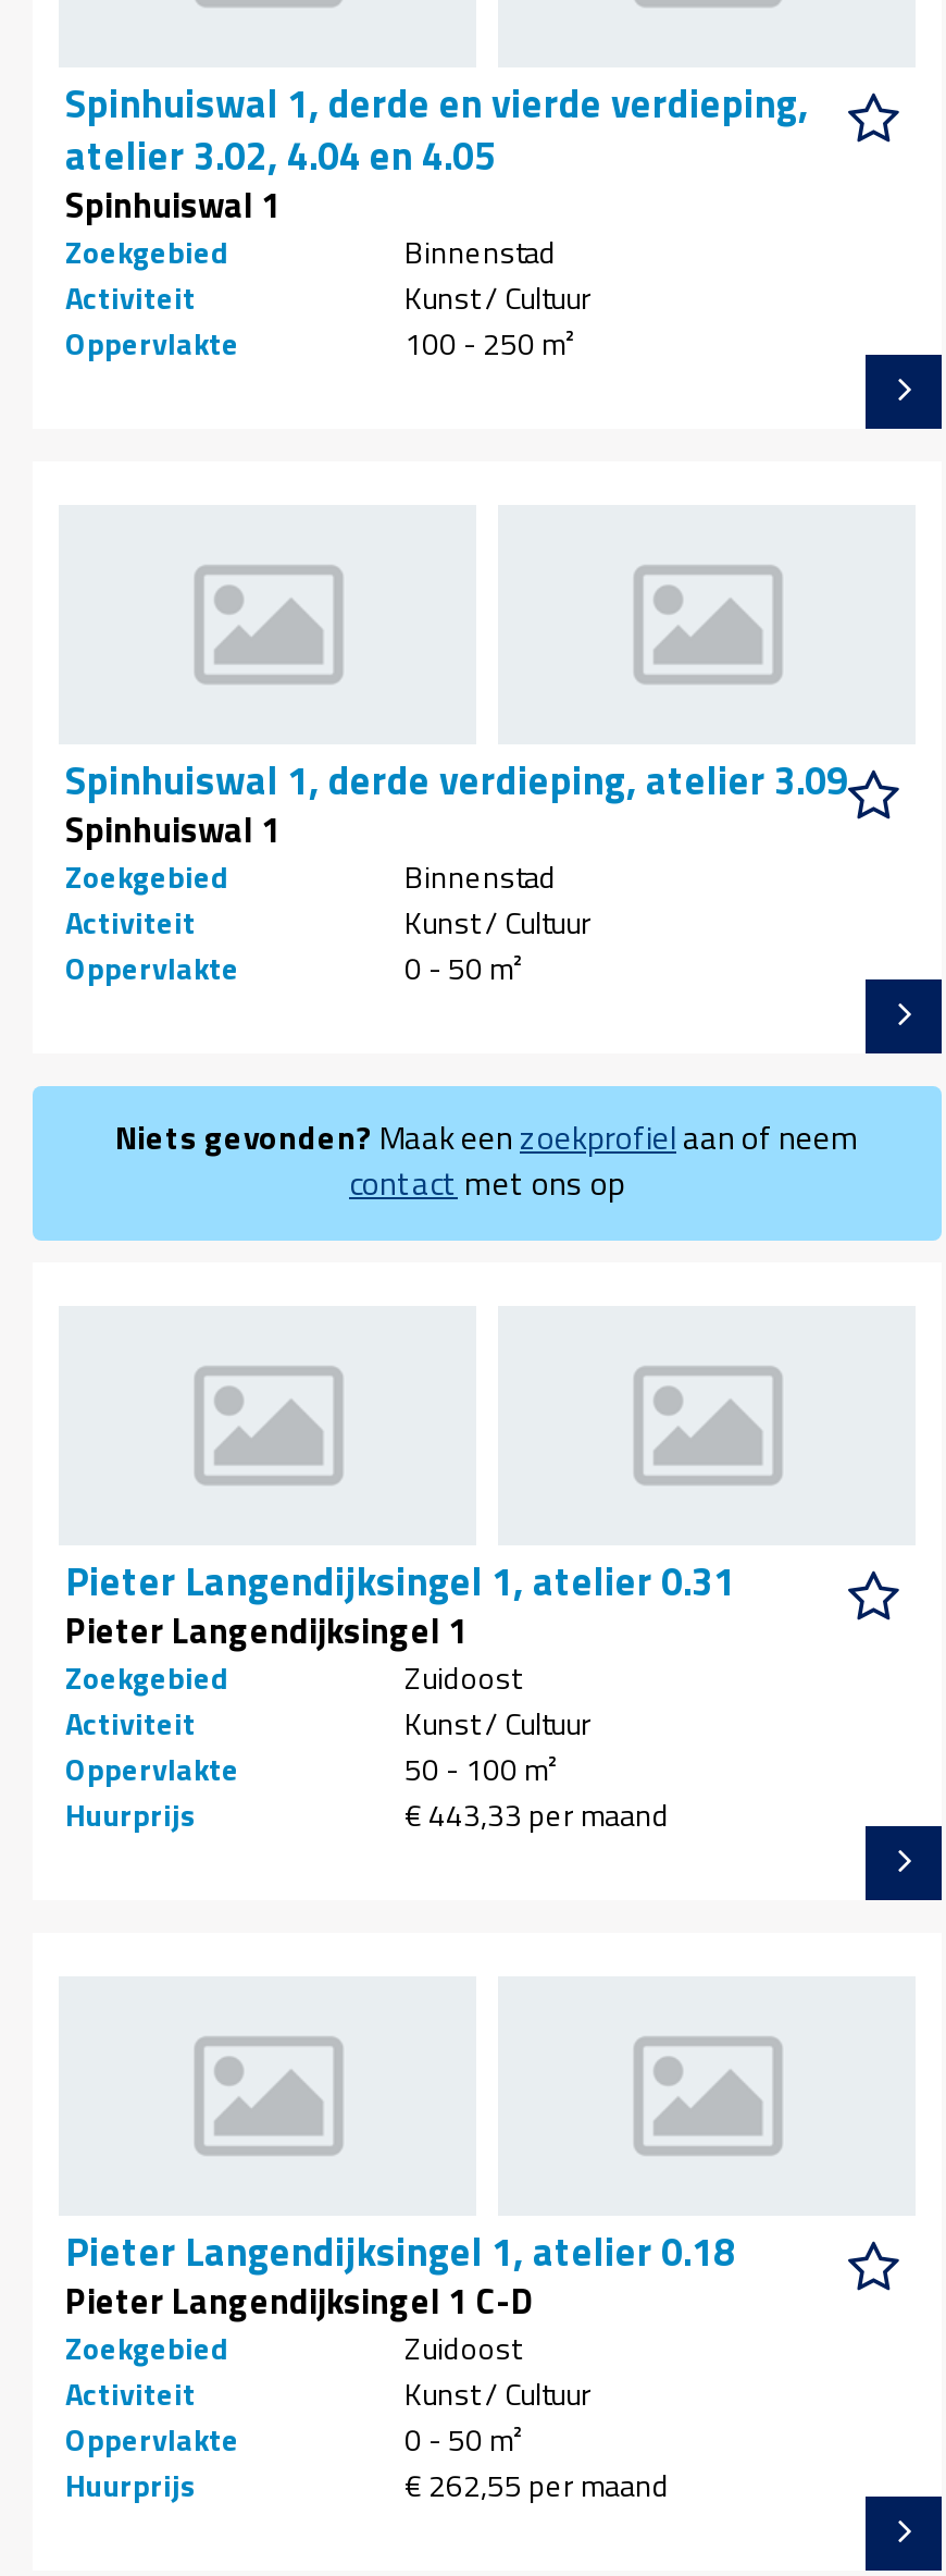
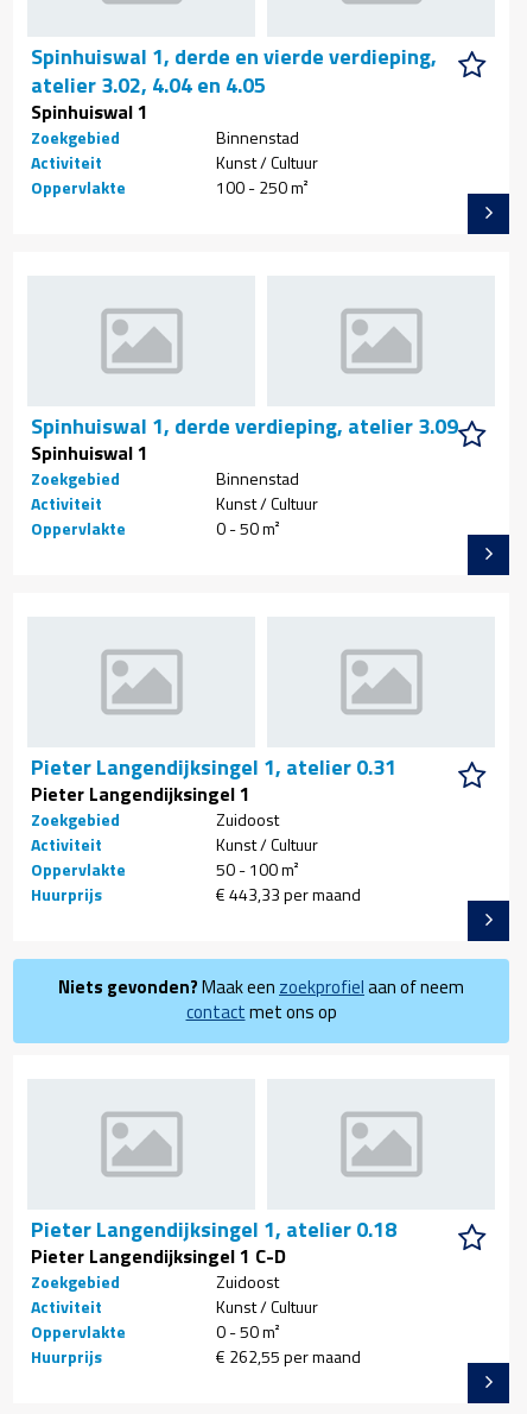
moved [115,1113,859,1209] -> [58,974,464,1026]: Niets gevonden? Maak een zoekprofielaan of neem | contact met ons op
moved [65,1553,735,1838] -> [31,752,396,907]: Pieter Langendijksingel 1, atelier 0.31 | Pieter Langendijksingel 1 | Zoekgebied | ... | Huurprijs | € 443,33 per maand

